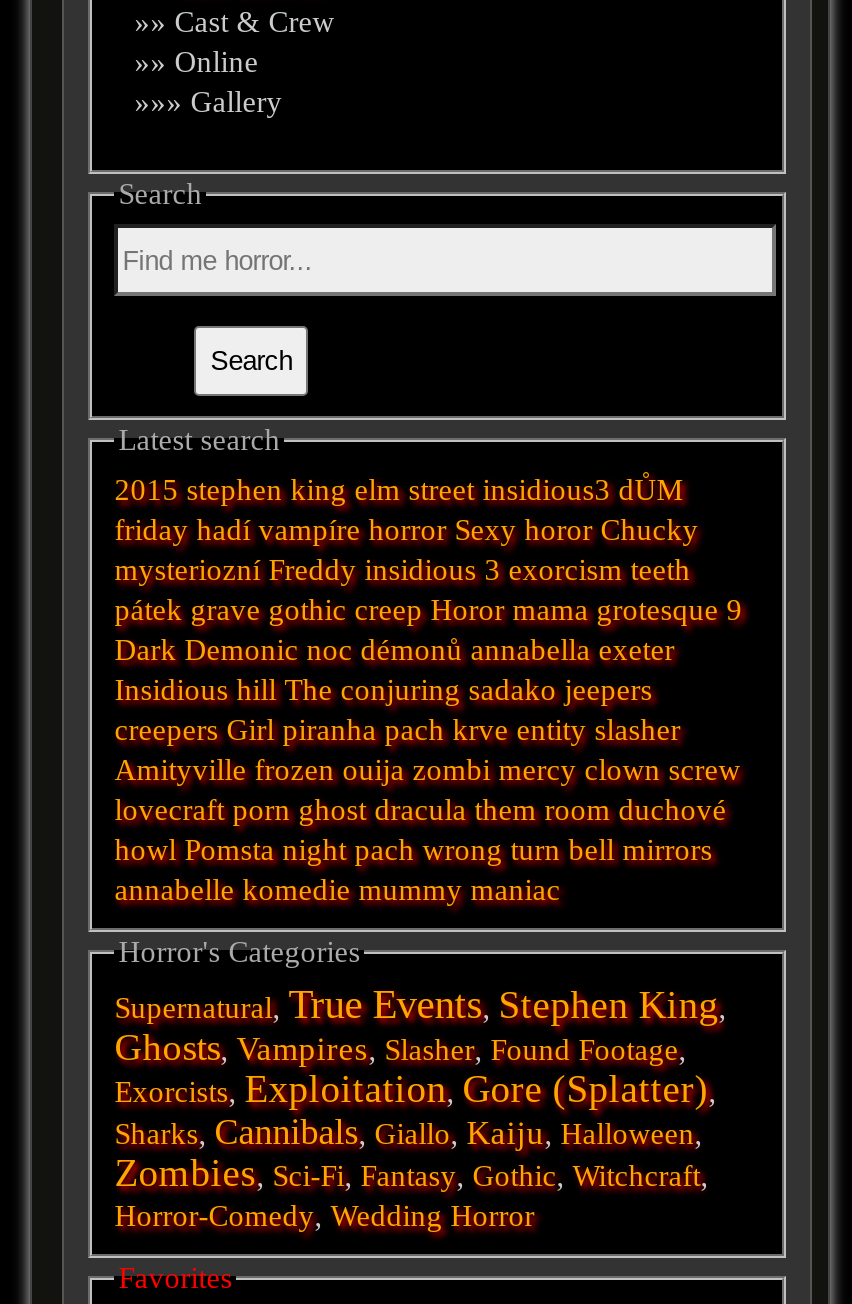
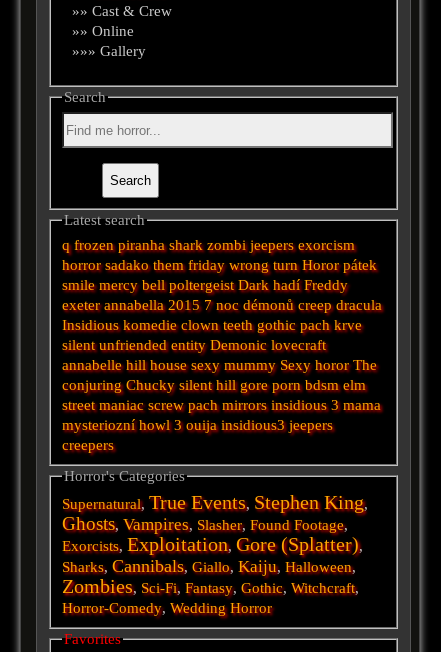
[114,474,742,906] 2015 stephen king elm street insidious3 dŮM | friday hadí vampíre horror Sexy horor Chucky | mysteriozní Freddy insidious 3 exorcism teeth | pátek grave gothic creep Horor mama grotesque 9 | Dark Demonic noc démonů annabella exeter | Insidious hill The conjuring sadako jeepers | creepers Girl piranha pach krve entity slasher | Amityville frozen ouija zombi mercy clown screw | lovecraft porn ghost dracula them room duchové | howl Pomsta night pach wrong turn bell mirrors | annabelle komedie mummy maniac -> [62,237,382,453] q frozen piranha shark zombi jeepers exorcism | horror sadako them friday wrong turn Horor pátek | smile mercy bell poltergeist Dark hadí Freddy | exeter annabella 2015 7 noc démonů creep dracula | Insidious komedie clown teeth gothic pach krve | silent unfriended entity Demonic lovecraft | annabelle hill house sexy mummy Sexy horor The | conjuring Chucky silent hill gore porn bdsm elm | street maniac screw pach mirrors insidious 3 mama | mysteriozní howl 3 ouija insidious3 jeepers | creepers

